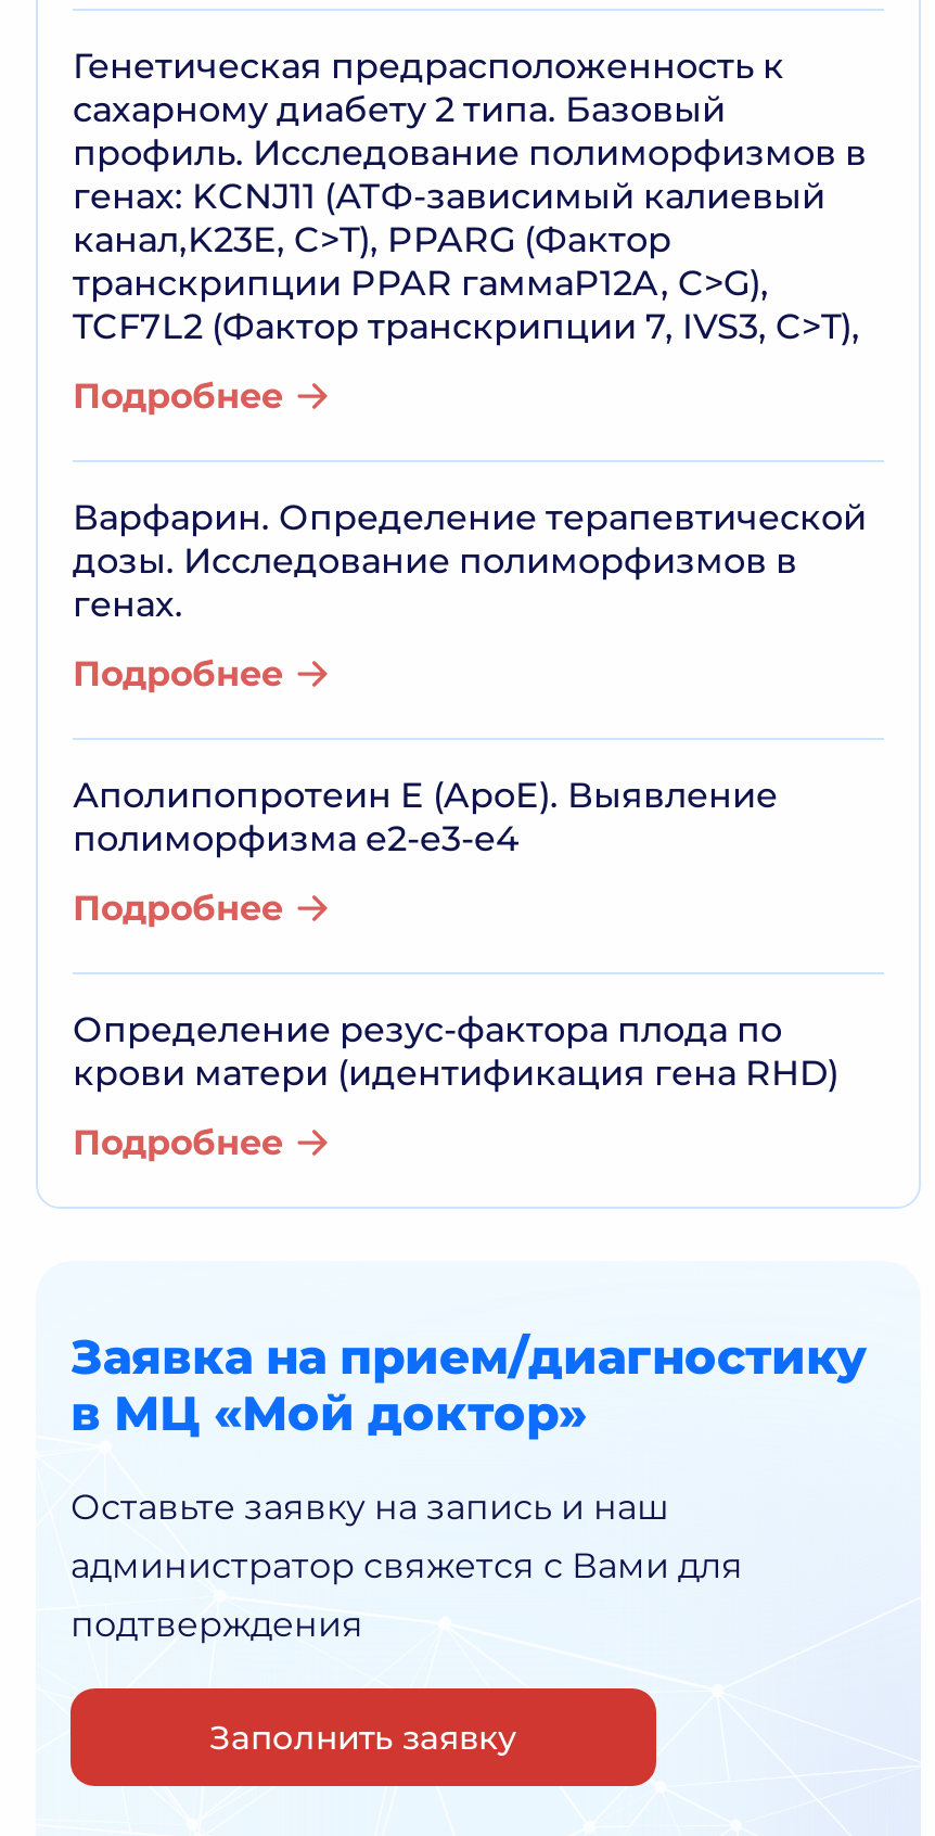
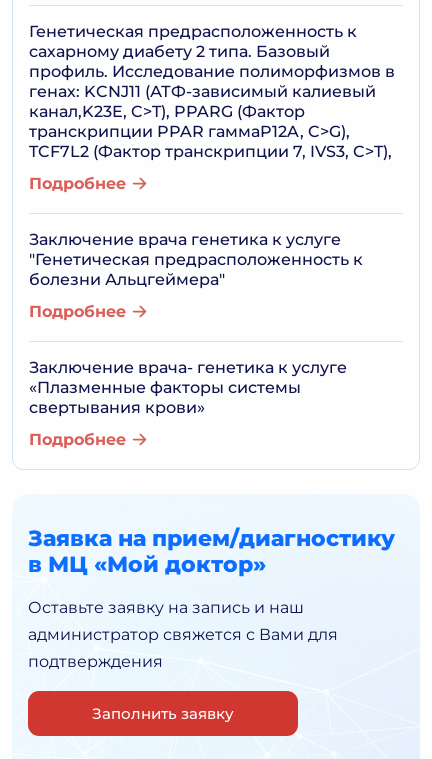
[73,497,867,625] Варфарин. Определение терапевтической | дозы. Исследование полиморфизмов в | генах. -> [29,230,363,289] Заключение врача генетика к услуге | "Генетическая предрасположенность к | болезни Альцгеймера"
[73,775,838,1094] Аполипопротеин E (ApoE). Выявление | полиморфизма e2-e3-e4 | Подробнее | Определение резус-фактора плода по | крови матери (идентификация гена RHD) -> [29,358,347,417] Заключение врача- генетика к услуге | «Плазменные факторы системы | свертывания крови»

